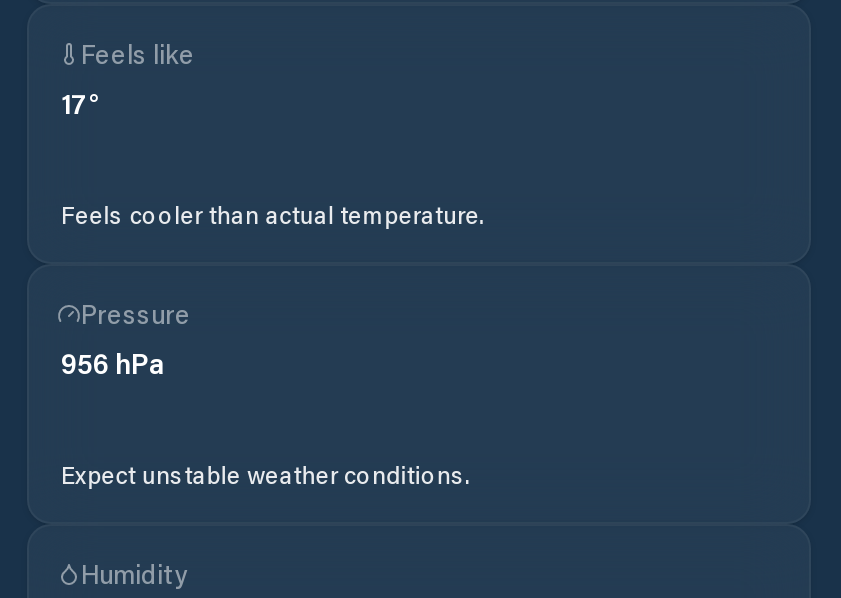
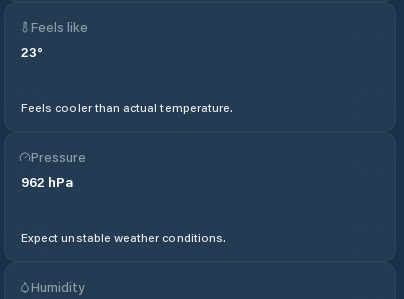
[61,84,101,122] 17° -> [21,42,43,61] 23°
[61,344,165,382] 956 hPa -> [21,172,73,191] 962 hPa

